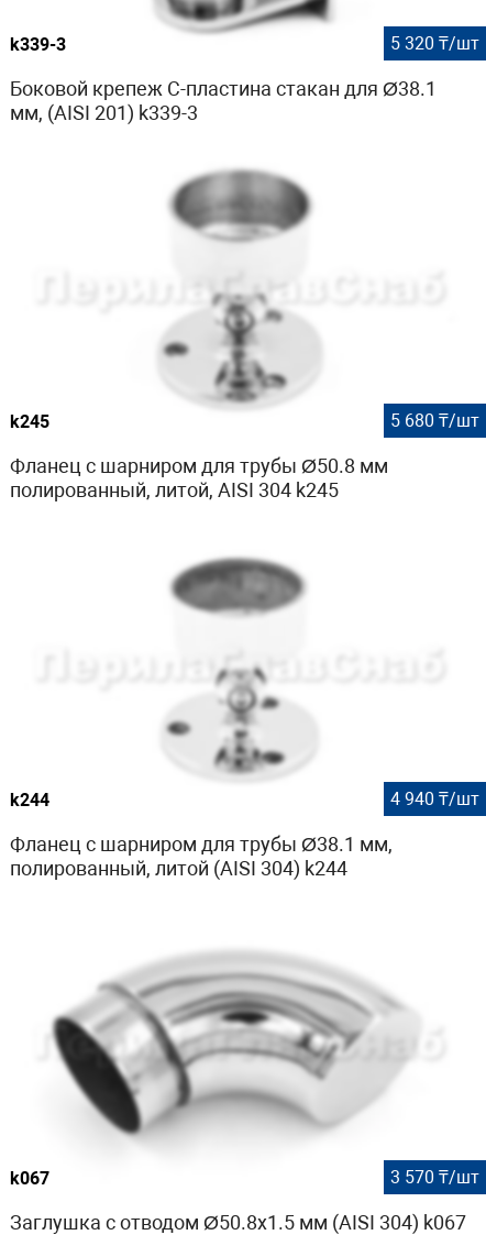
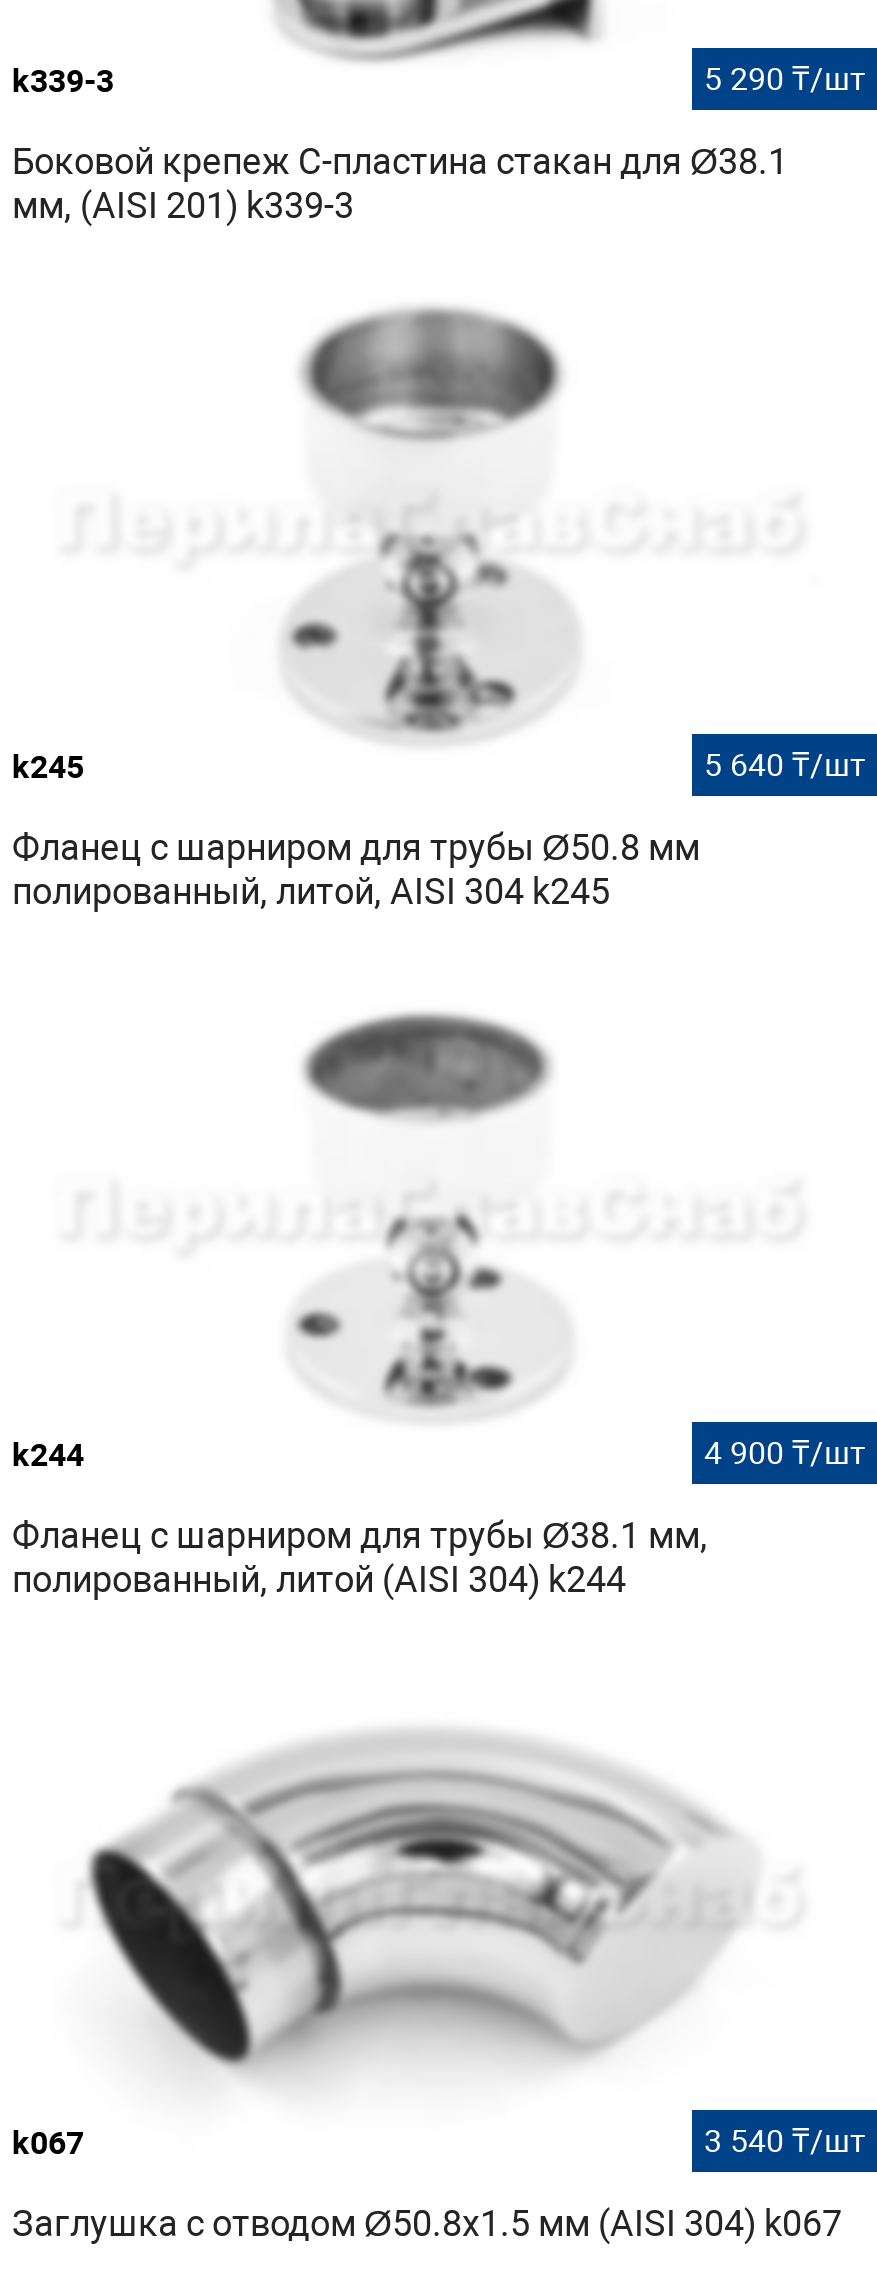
[390,32,479,53] 5 320 ₸/шт -> [704,59,866,97] 5 290 ₸/шт
[390,410,479,431] 5 680 ₸/шт -> [704,746,866,784] 5 640 ₸/шт
[390,789,479,809] 4 940 ₸/шт -> [704,1434,866,1472] 4 900 ₸/шт
[390,1167,479,1187] 3 570 ₸/шт -> [704,2122,866,2160] 3 540 ₸/шт

